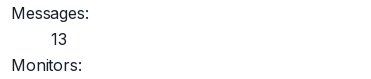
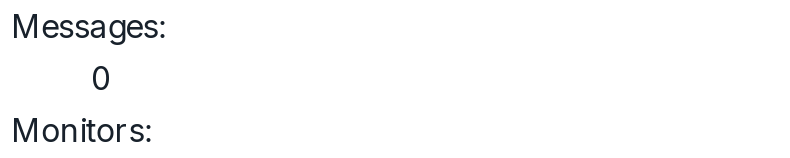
[51,29,67,49] 13 -> [91,58,111,98] 0

